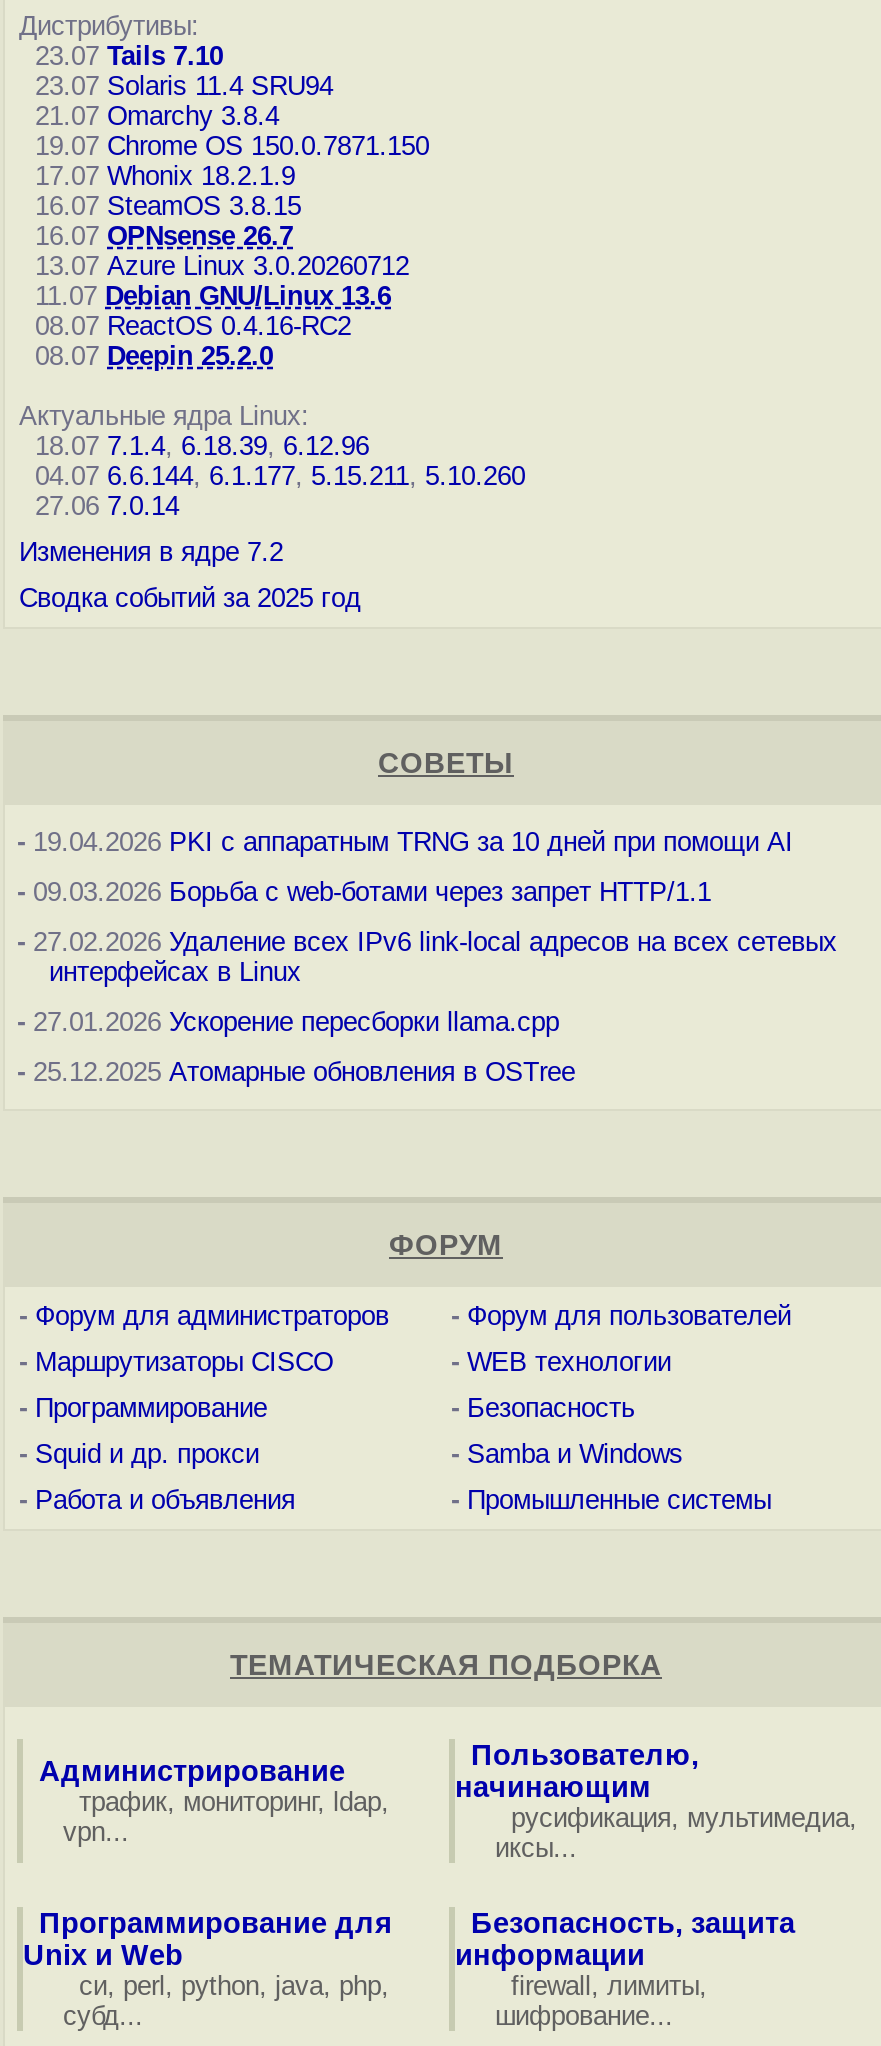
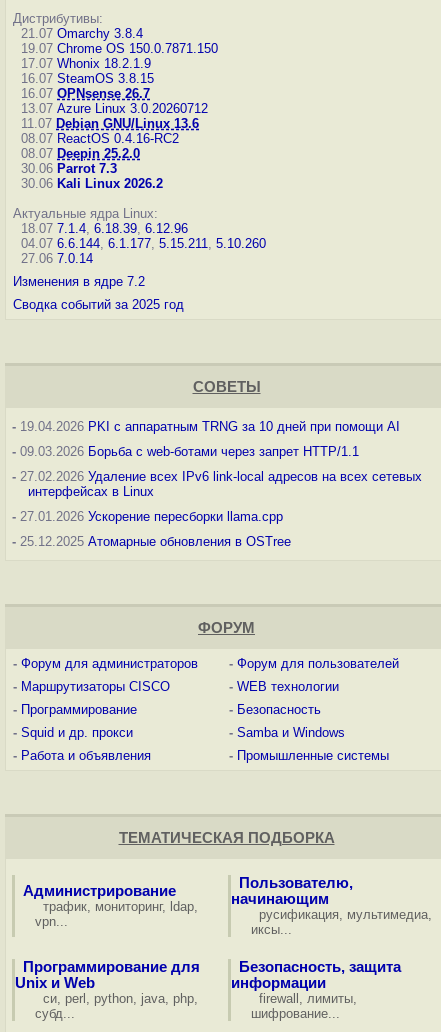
[19,41,333,101] 23.07 Tails 7.10 | 23.07 Solaris 11.4 SRU94 -> none
moved [19,101,429,371] -> [13,26,218,161]: 21.07 Omarchy 3.8.4 | 19.07 Chrome OS 150.0.7871.150 | 17.07 Whonix 18.2.1.9 | ... | 08.07 ReactOS 0.4.16-RC2 | 08.07 Deepin 25.2.0
none -> [13,161,163,191] 30.06 Parrot 7.3 | 30.06 Kali Linux 2026.2

